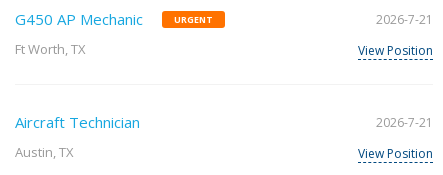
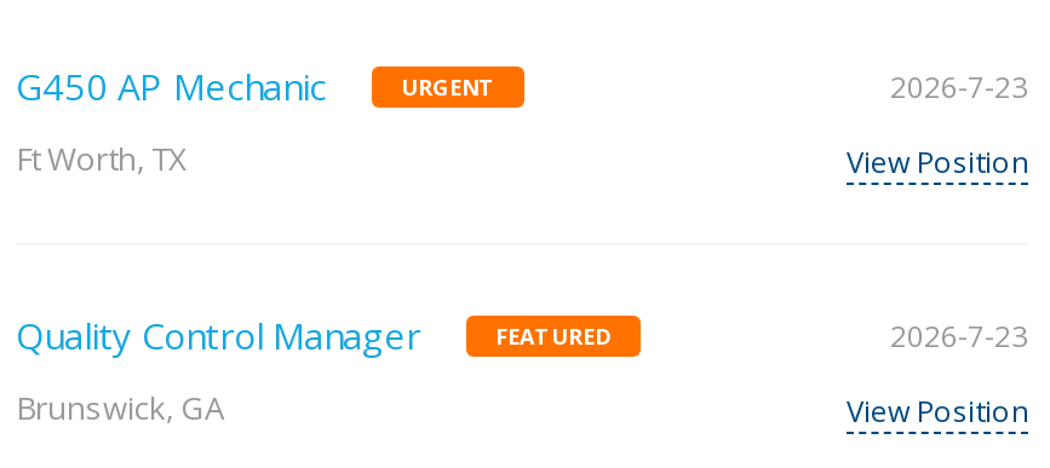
[376,11,433,28] 2026-7-21 -> [890,67,1028,108] 2026-7-23
[15,112,140,132] Aircraft Technician -> [16,311,612,359] Quality Control Manager | FEATURED
[376,114,433,131] 2026-7-21 -> [890,316,1028,357] 2026-7-23
[15,143,74,161] Austin, TX -> [16,386,224,429] Brunswick, GA

